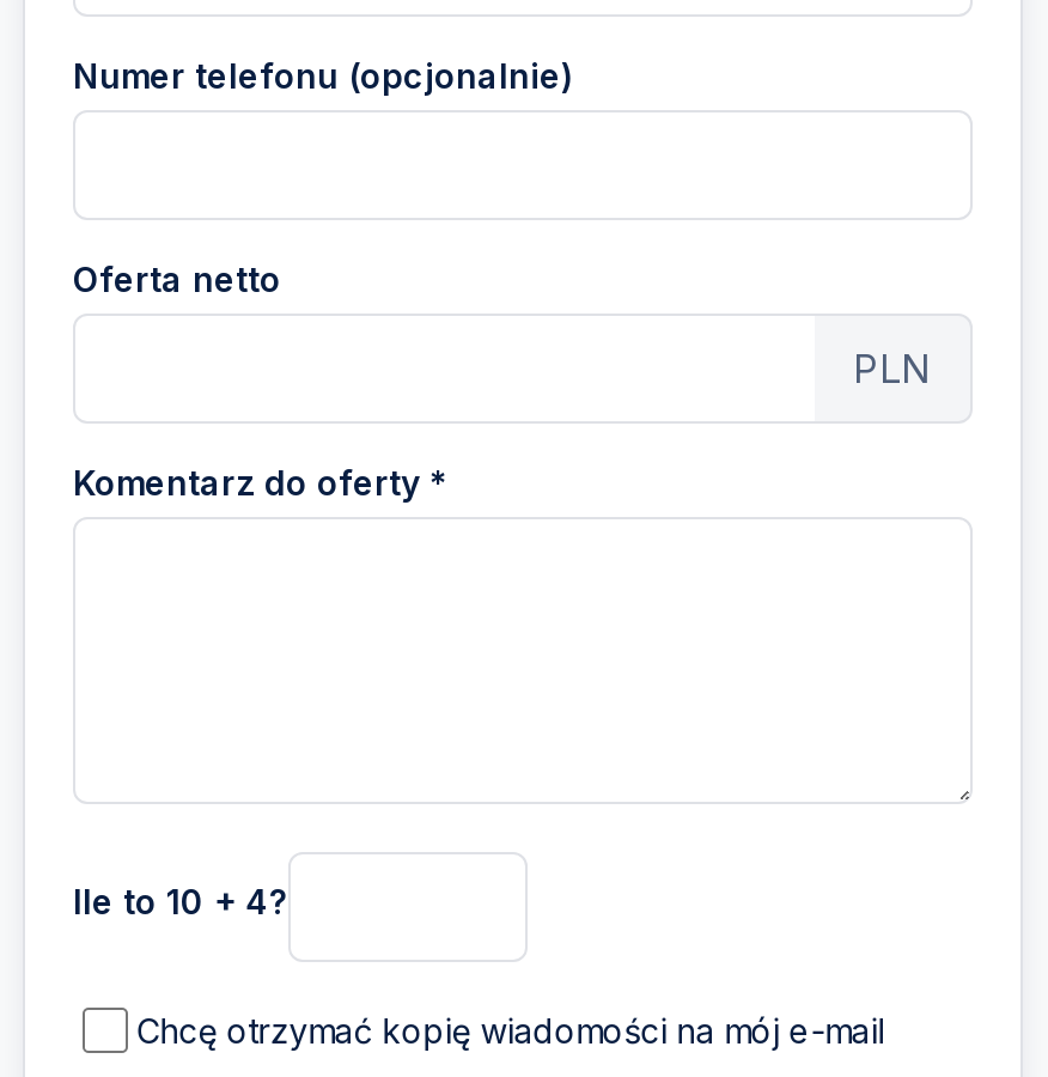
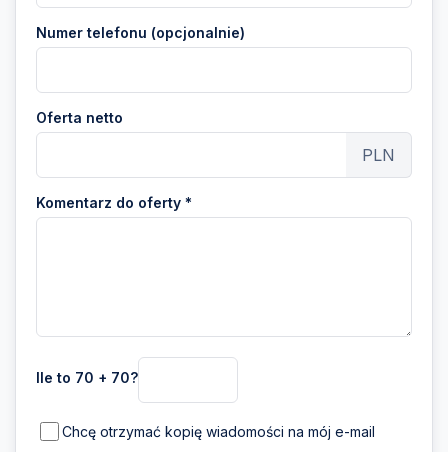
[73,880,288,920] Ile to 10 + 4? -> [36,368,138,385] Ile to 70 + 70?

